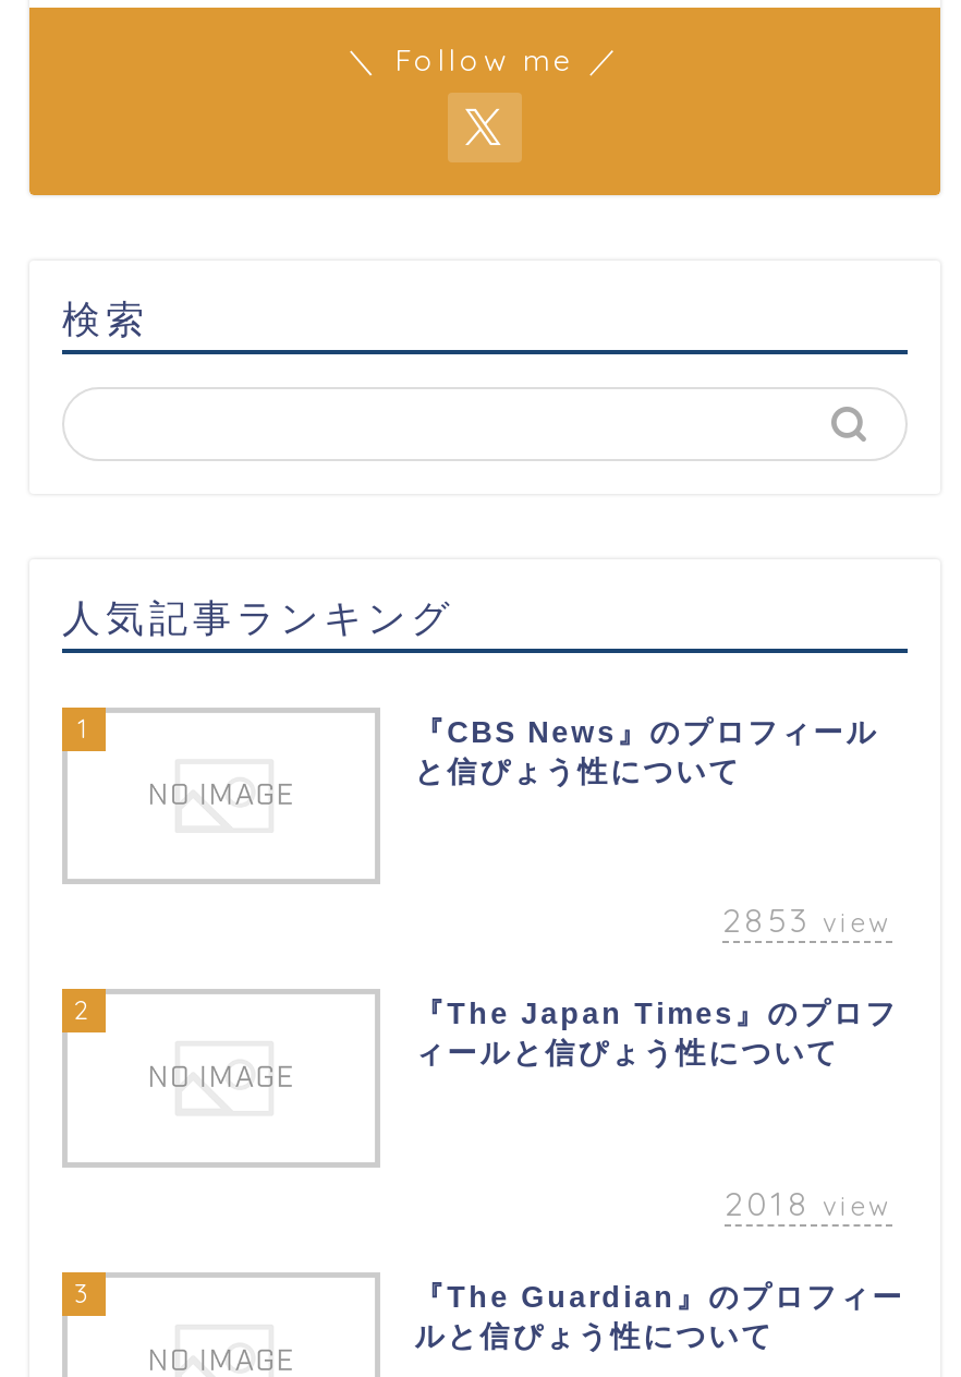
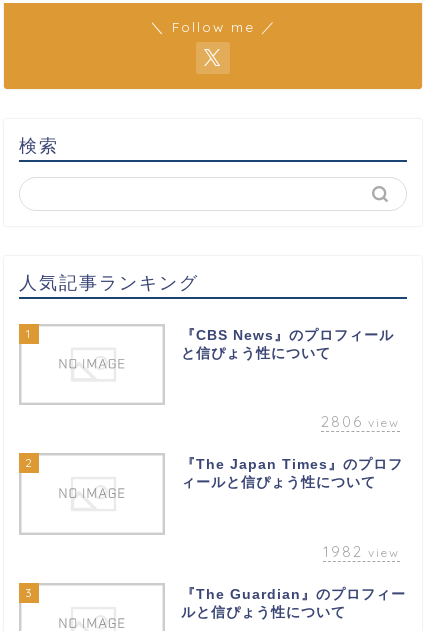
[722,900,892,942] 2853 view -> [321,412,400,431] 2806 view
[725,1183,892,1225] 2018 view -> [323,542,400,561] 1982 view

